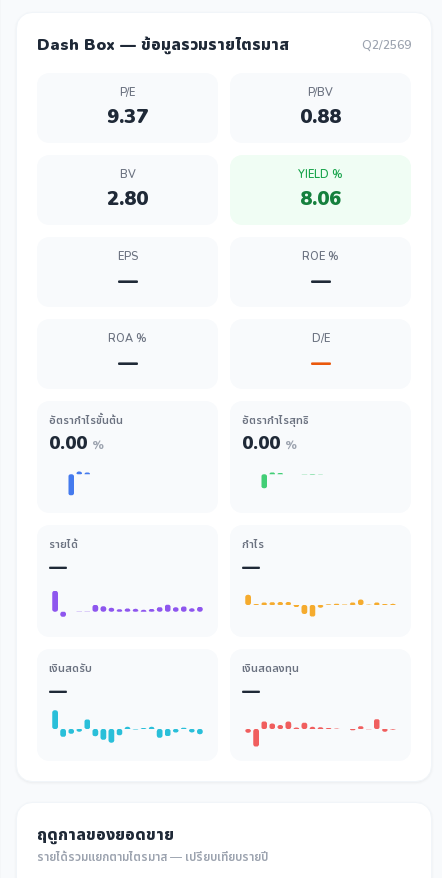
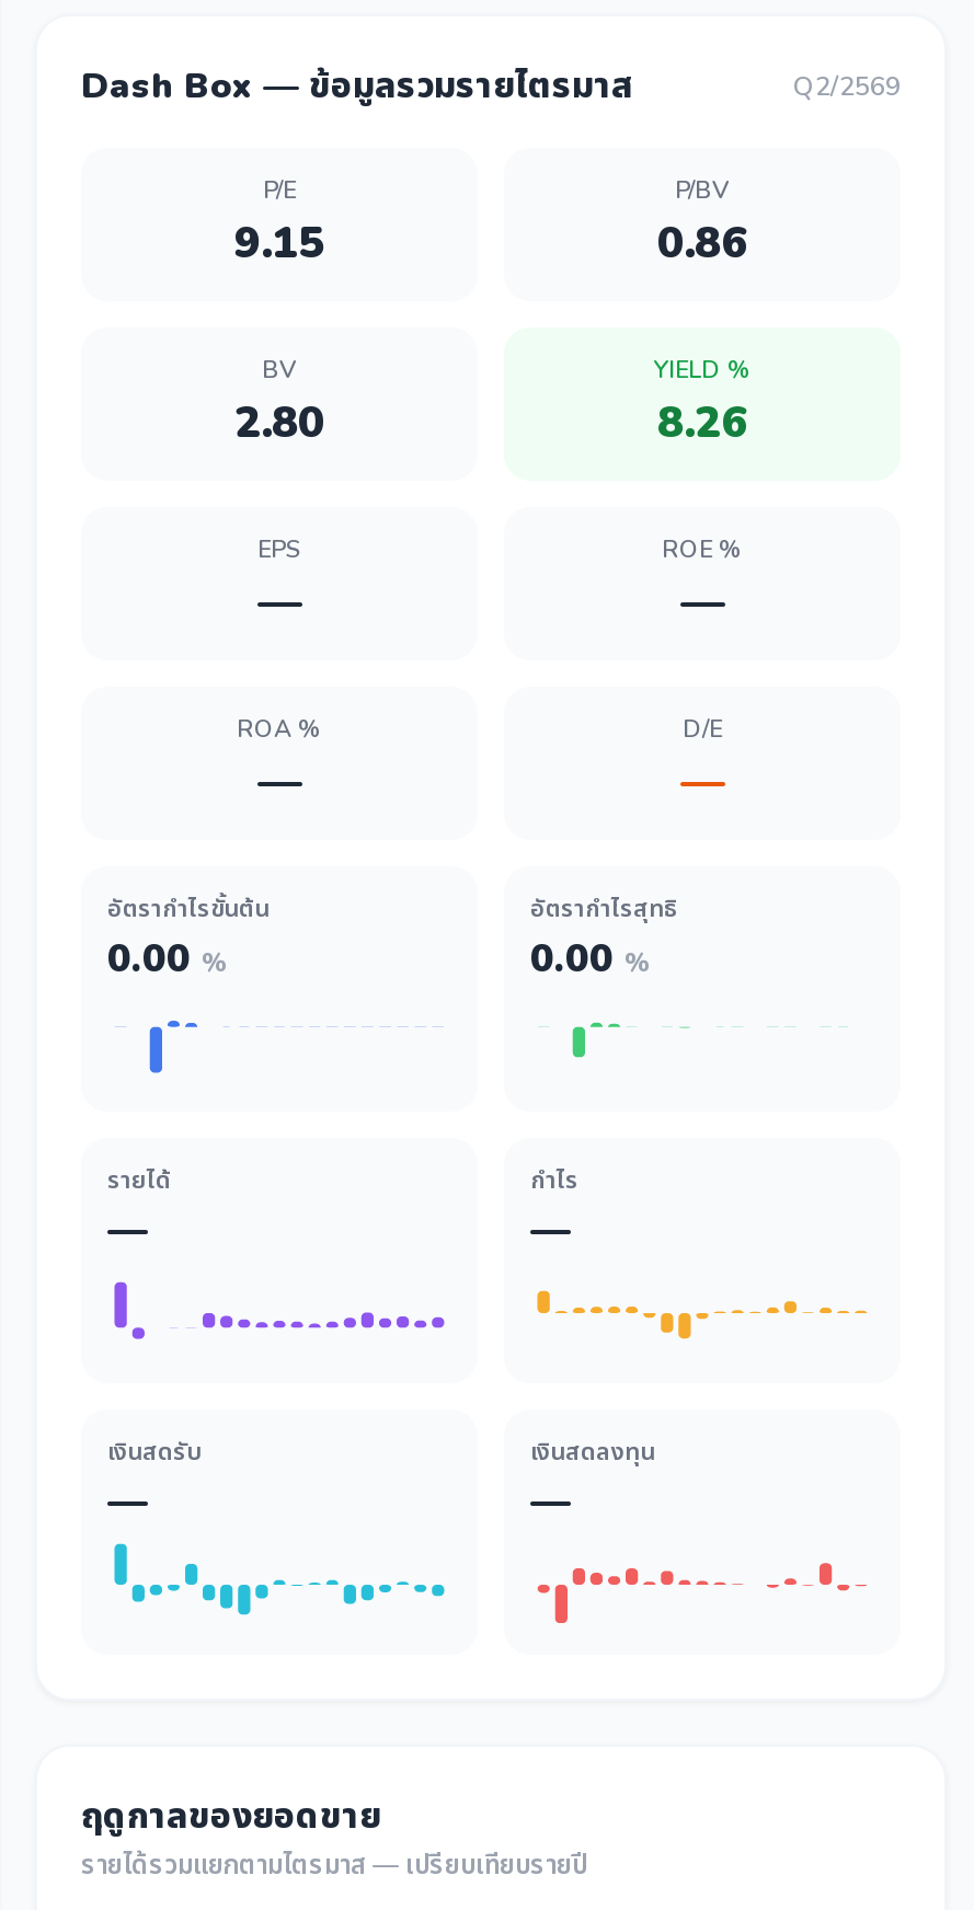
[107,103,148,130] 9.37 -> [234,214,324,273] 9.15
[300,103,341,130] 0.88 -> [657,214,747,273] 0.86
[300,185,341,212] 8.06 -> [657,394,747,453] 8.26

